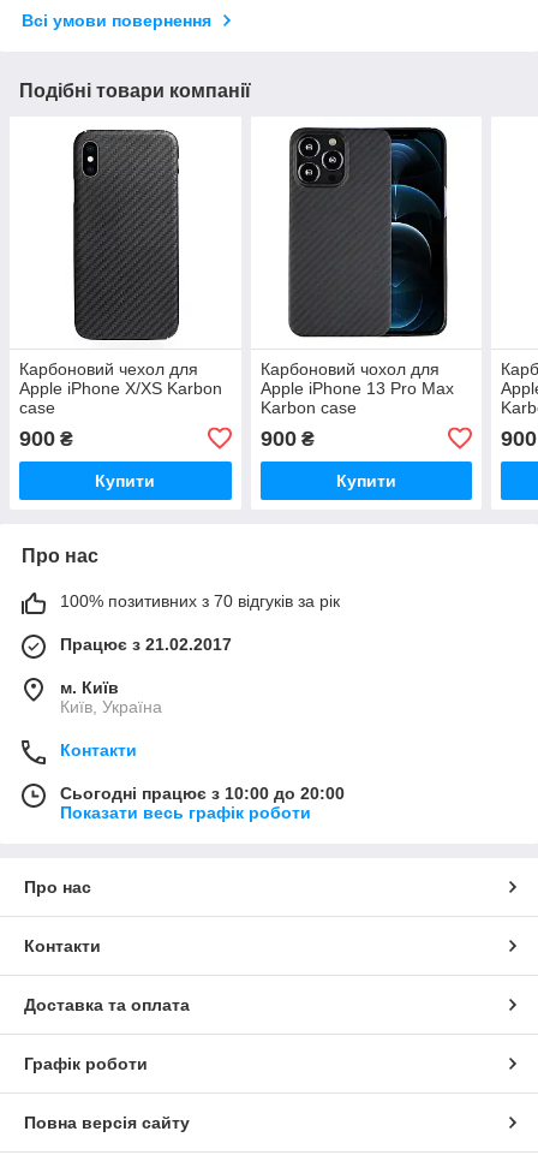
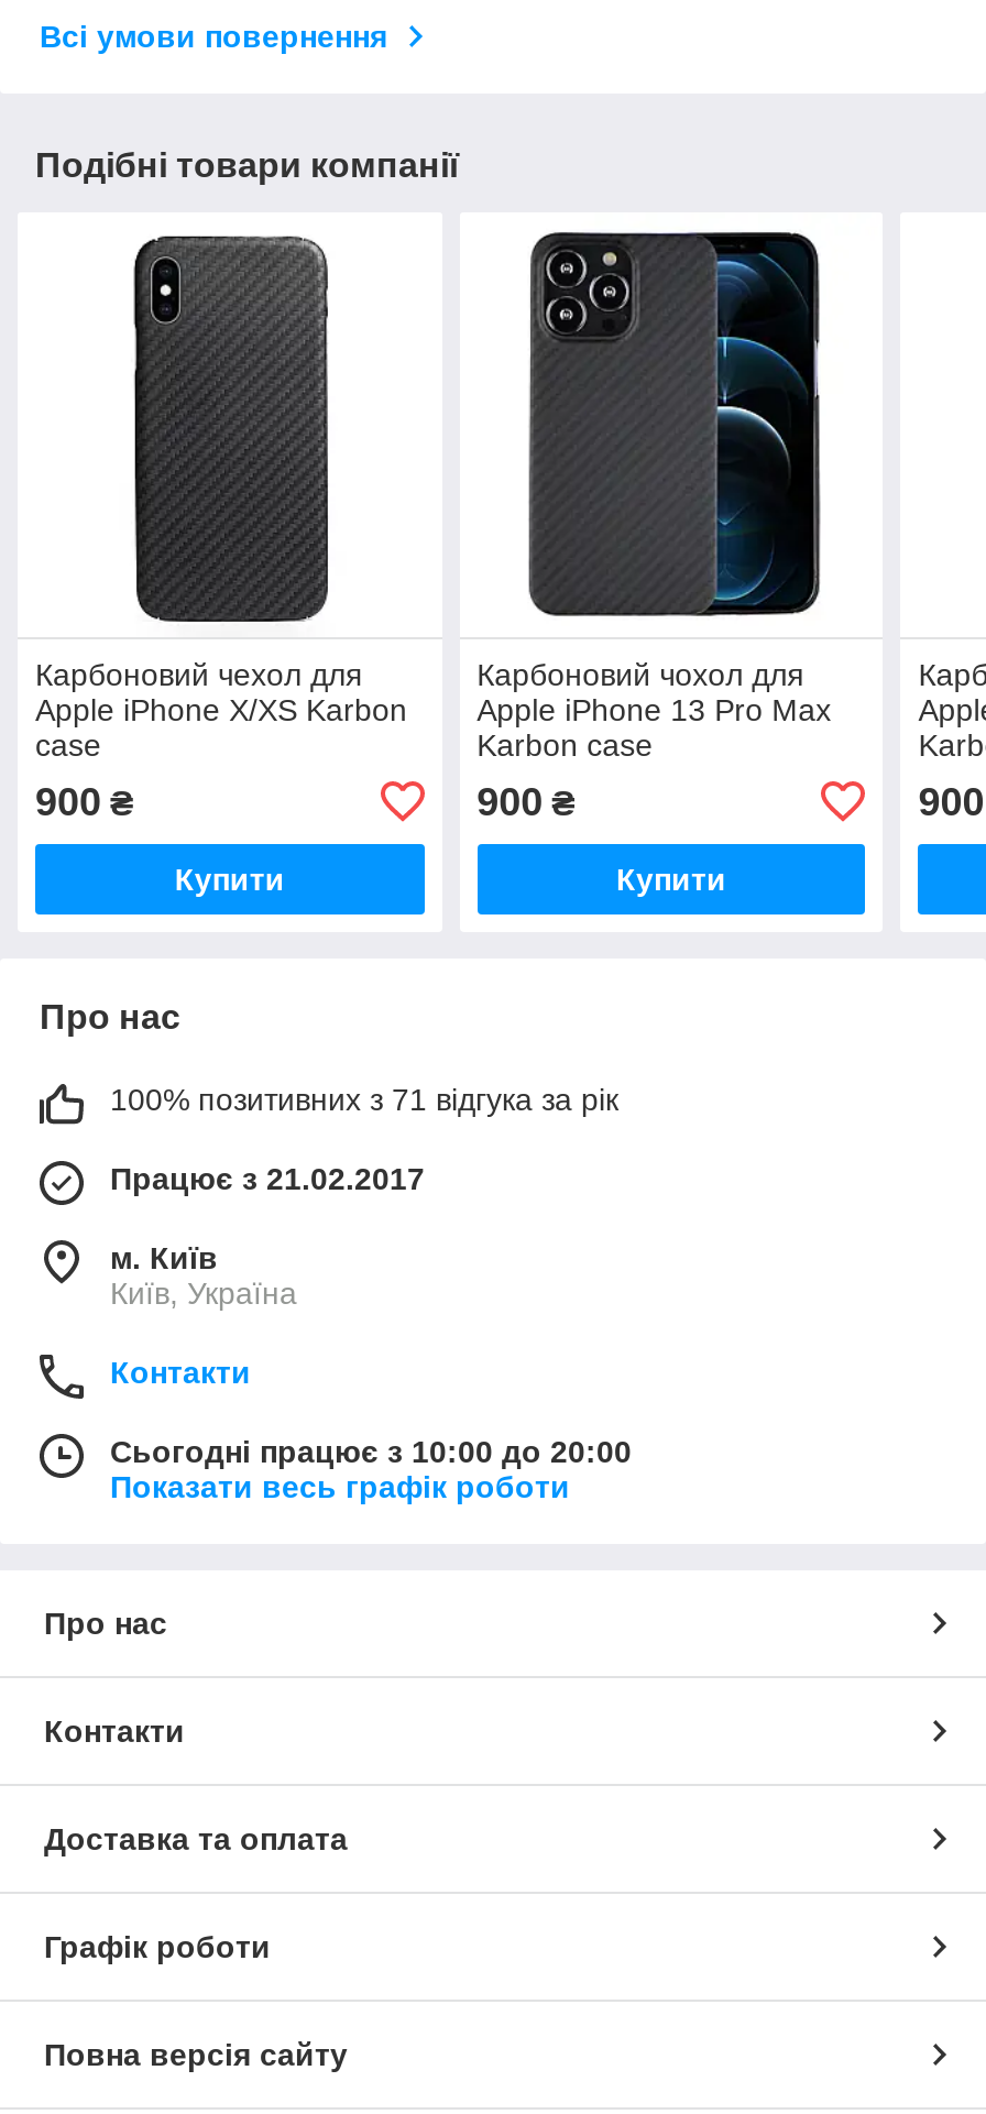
[60,591,340,610] 100% позитивних з 70 відгуків за рік -> [110,1081,618,1117] 100% позитивних з 71 відгука за рік

